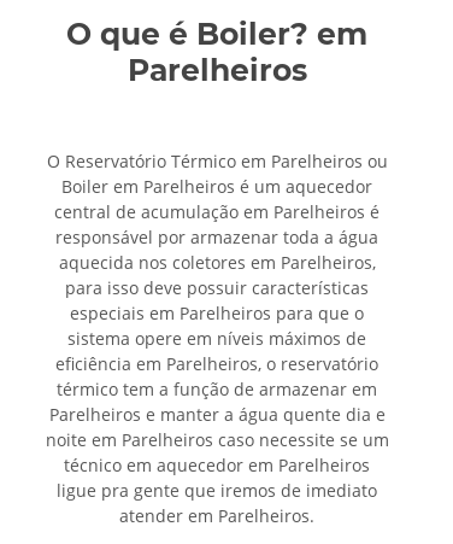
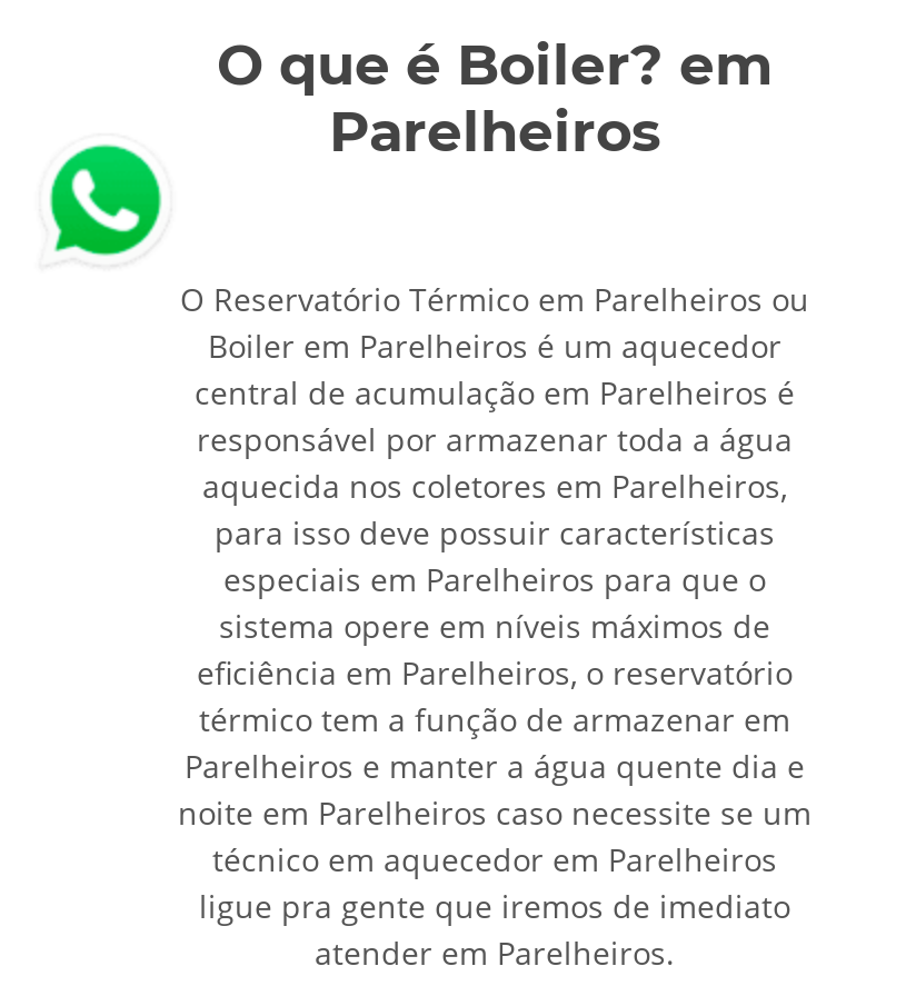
none -> [48,142,163,258] [image]

